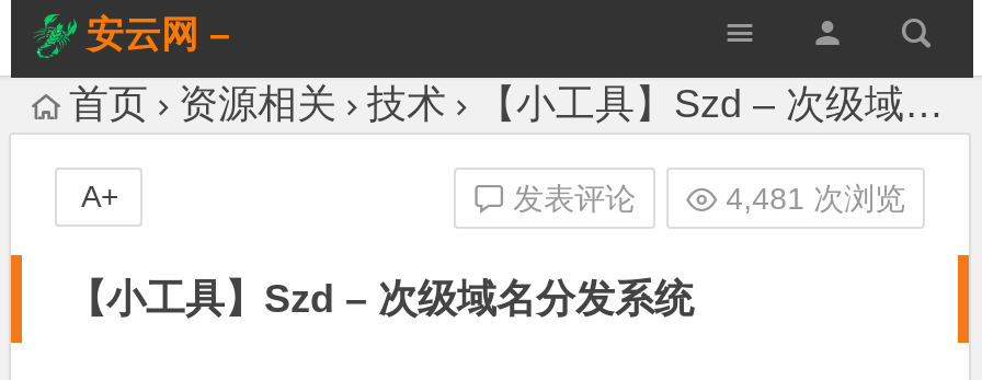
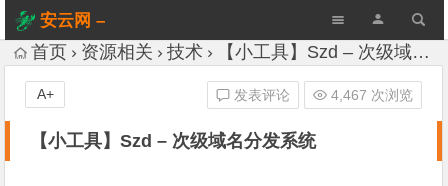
[717,181,906,216] 4,481 次浏览 -> [327,87,413,103] 4,467 次浏览

